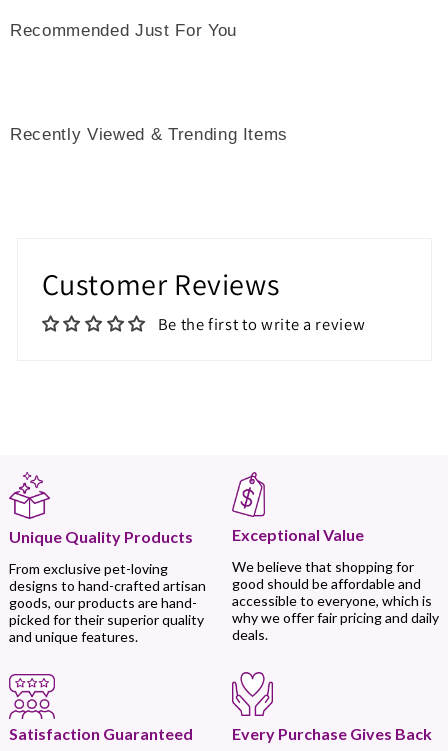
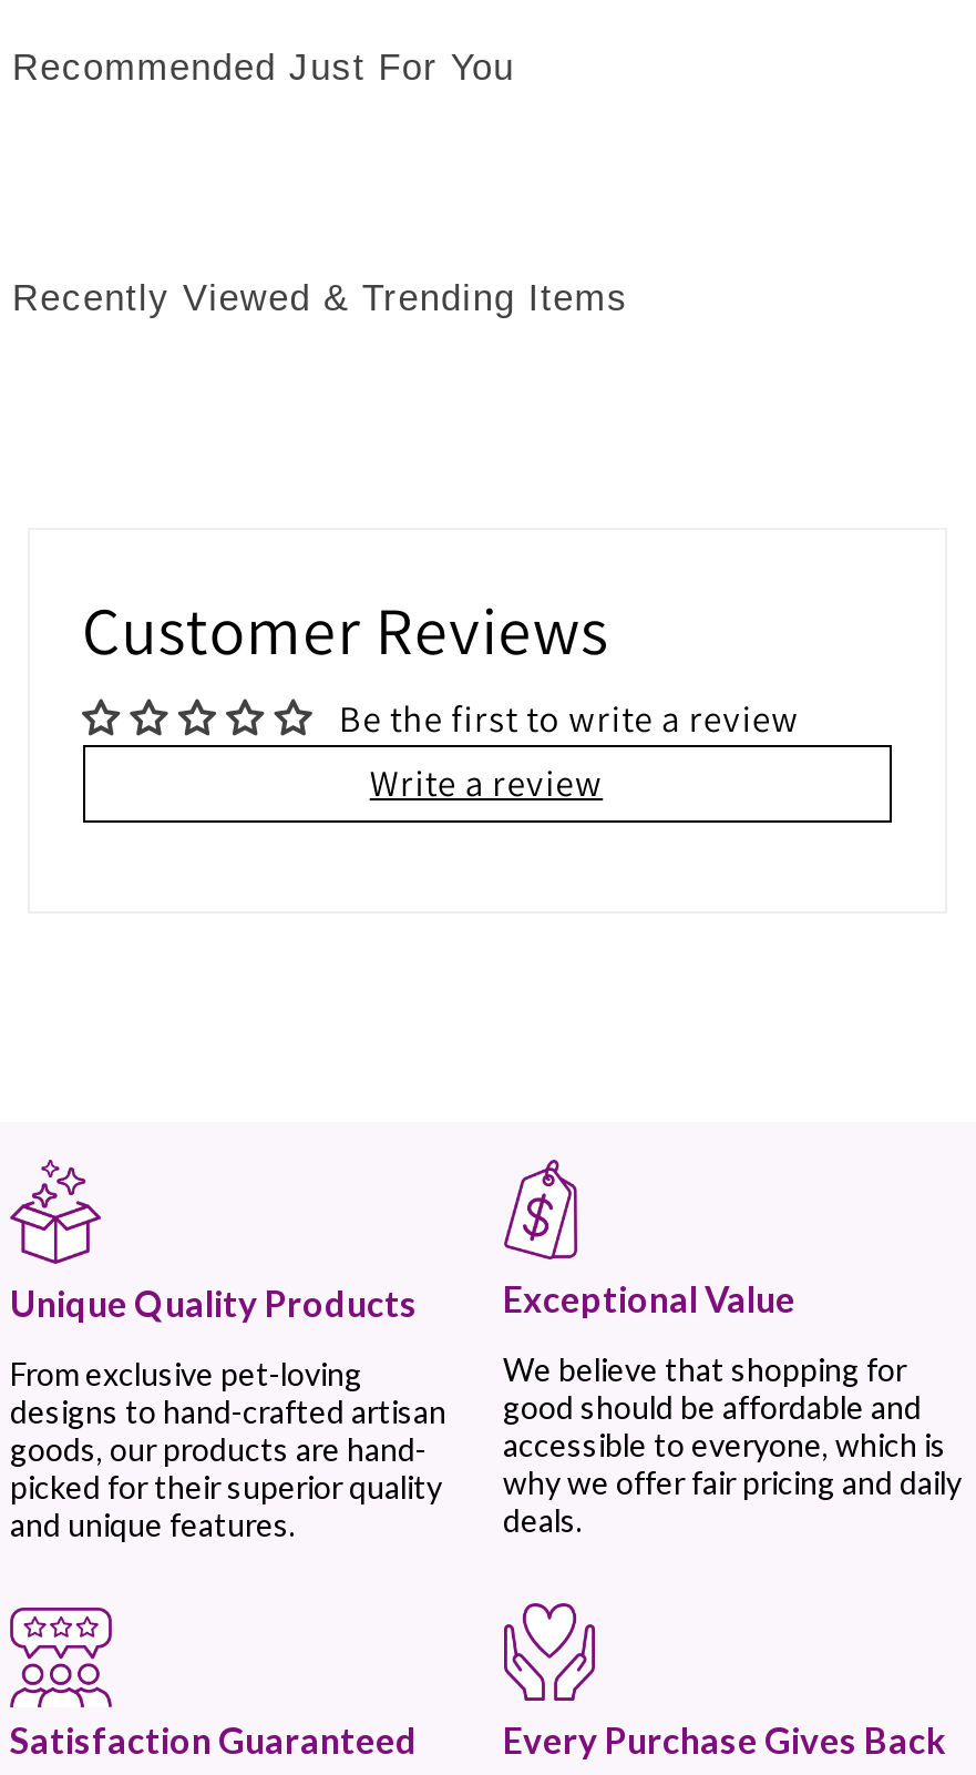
none -> [370,758,603,807] Write a review

